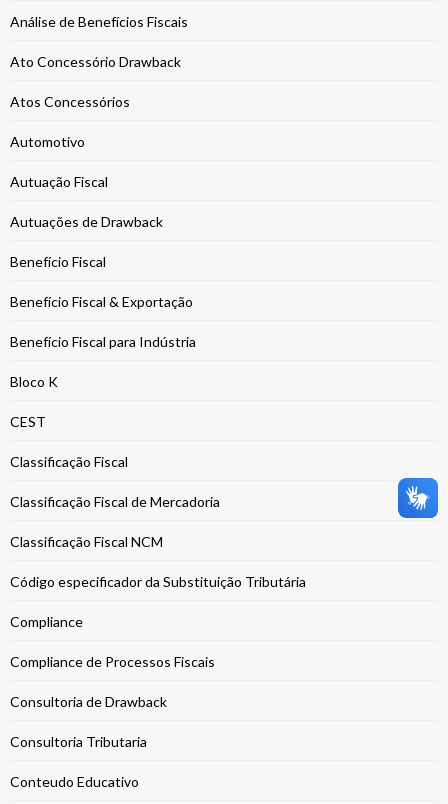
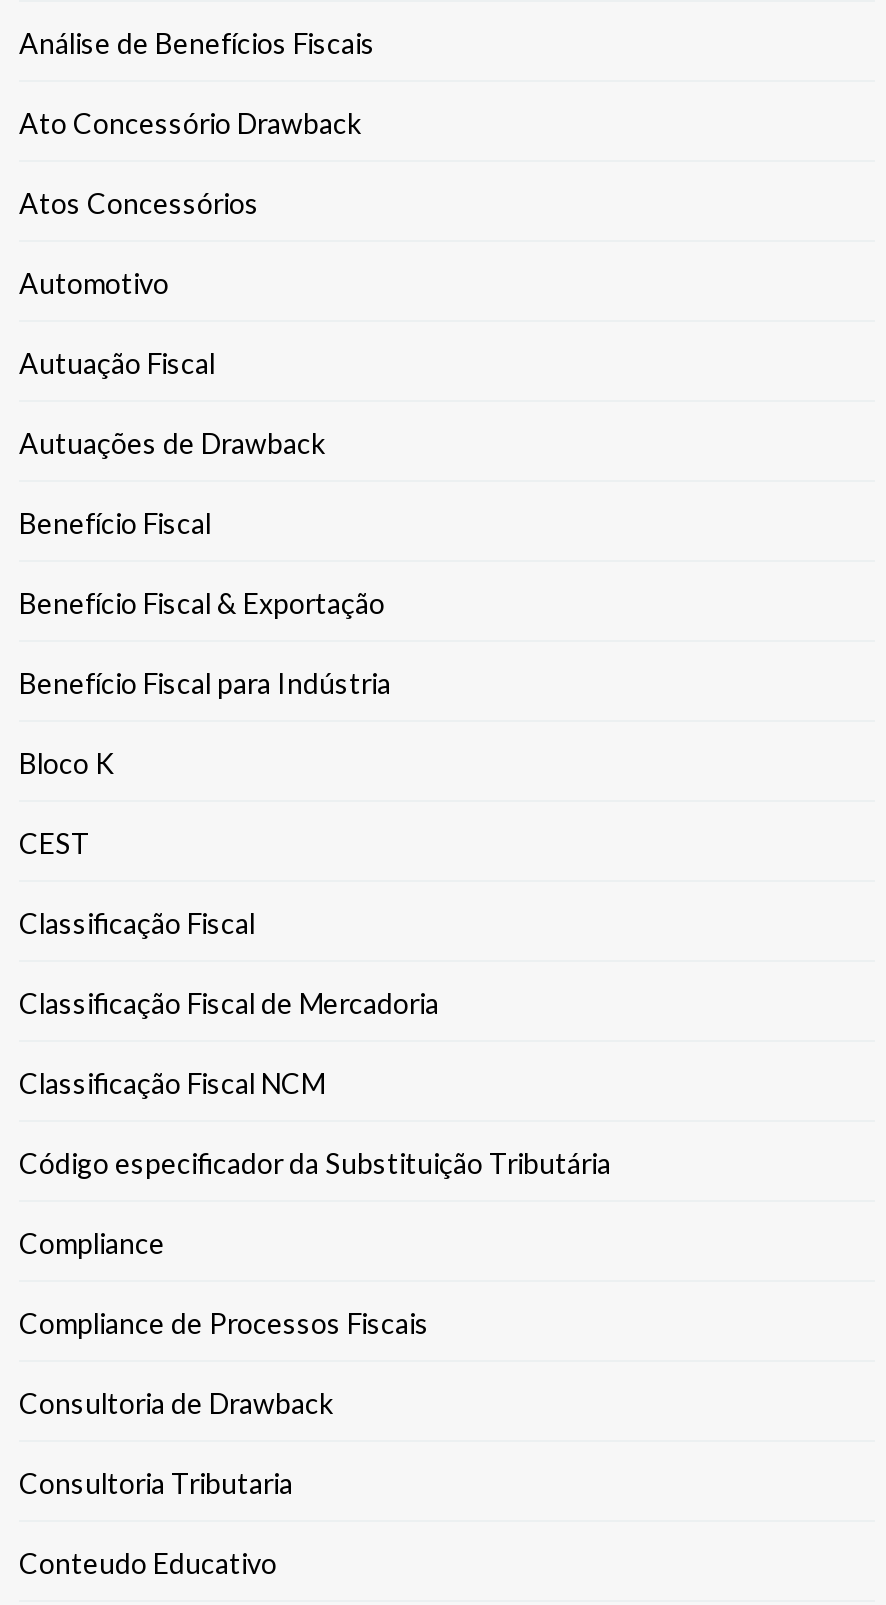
[397,477,439,519] [image] -> none

